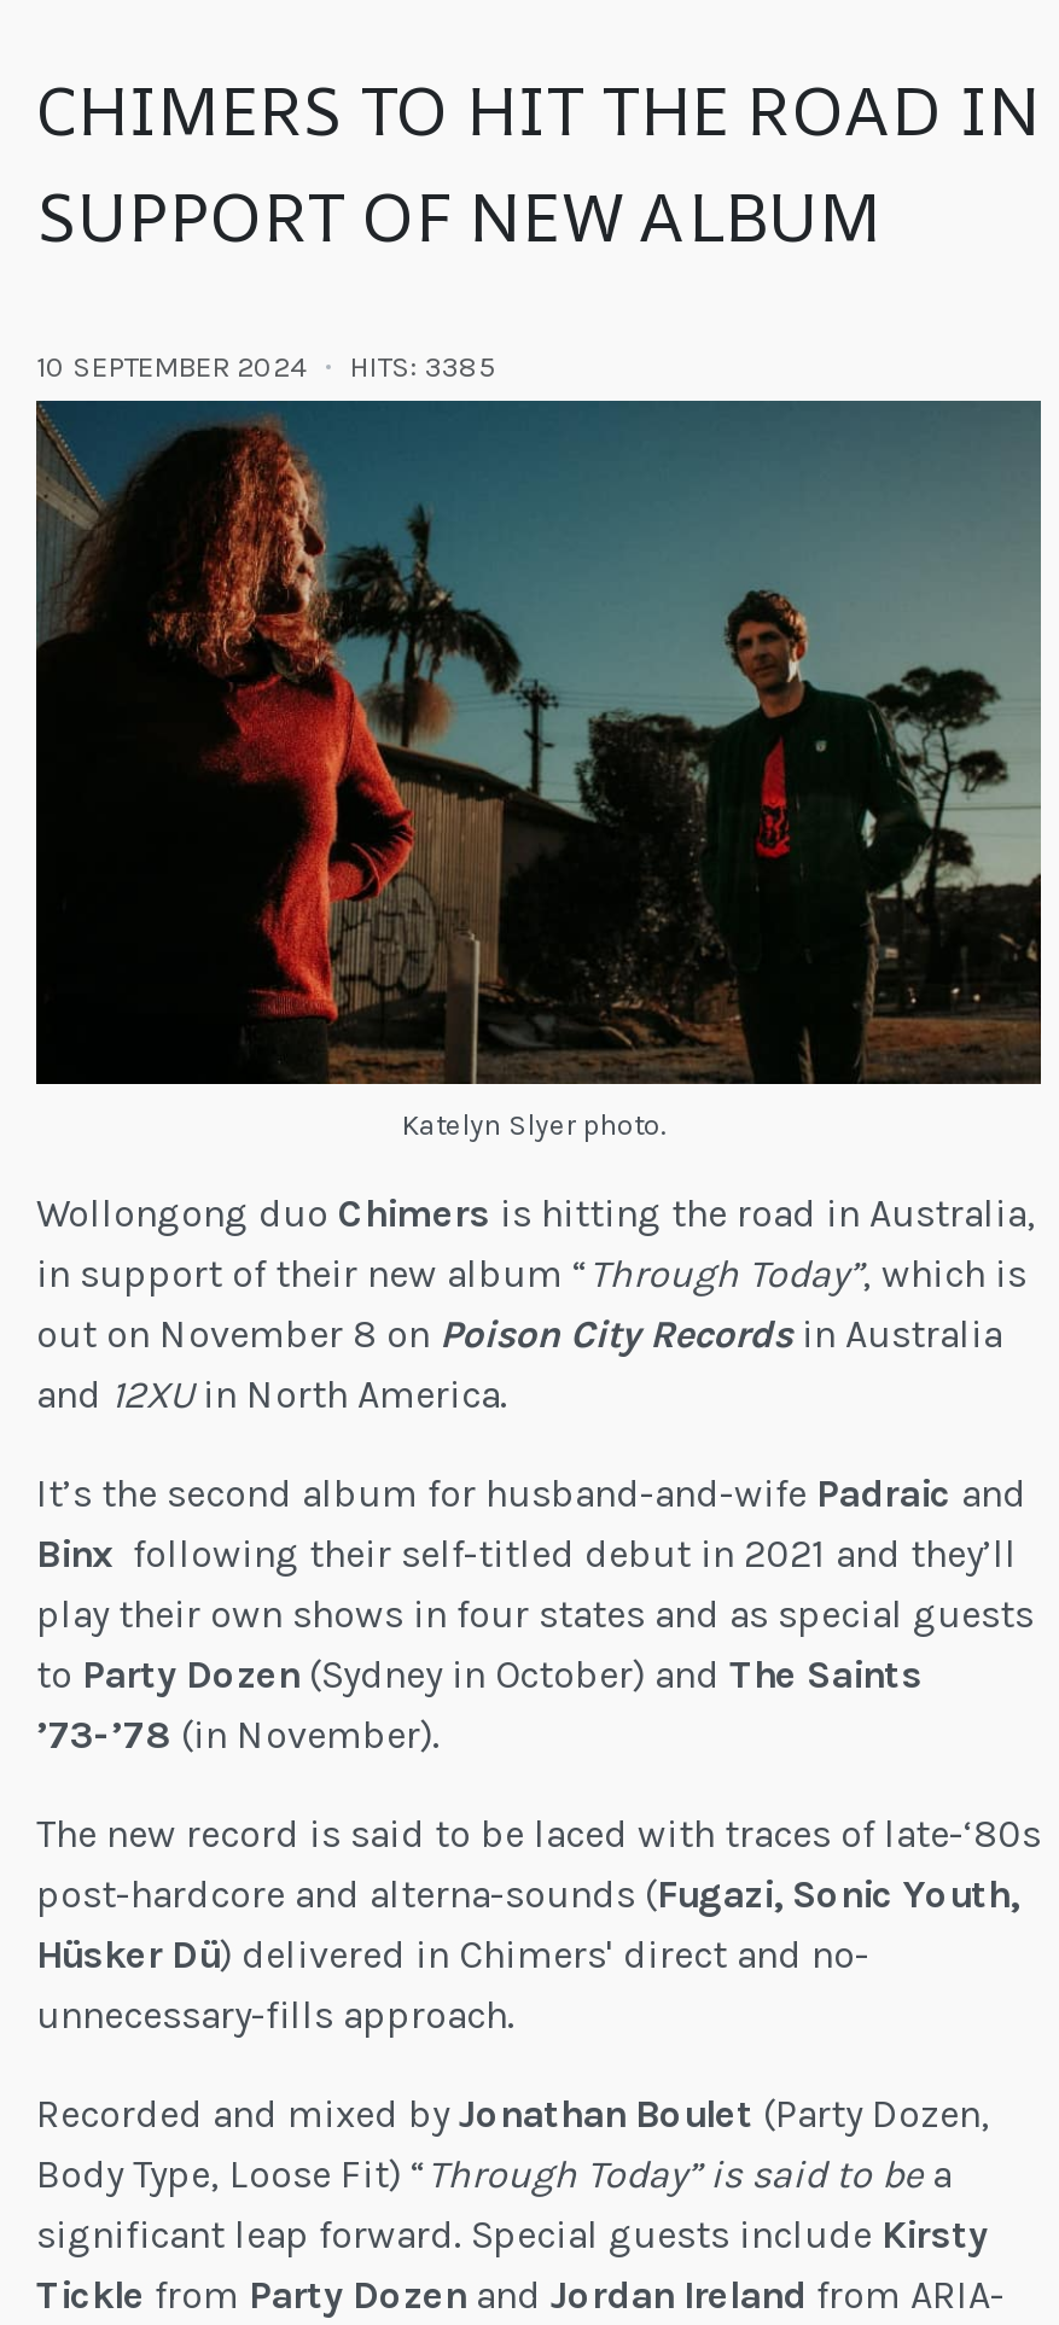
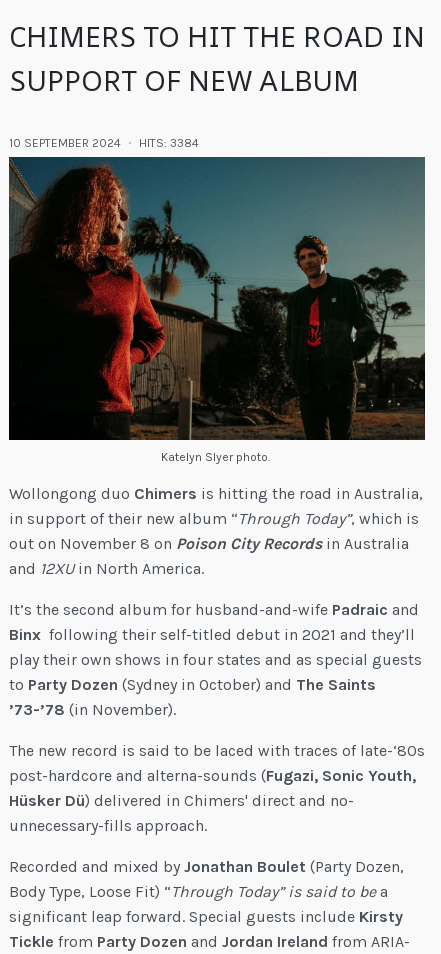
[36,350,495,384] 10 SEPTEMBER 2024 HITS: 3385 -> [9,136,199,150] 10 SEPTEMBER 2024 HITS: 3384

